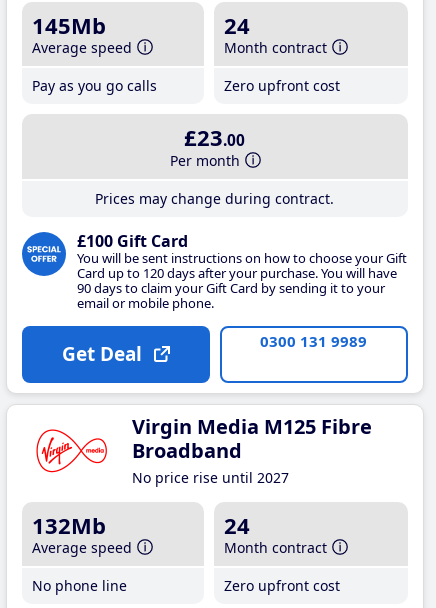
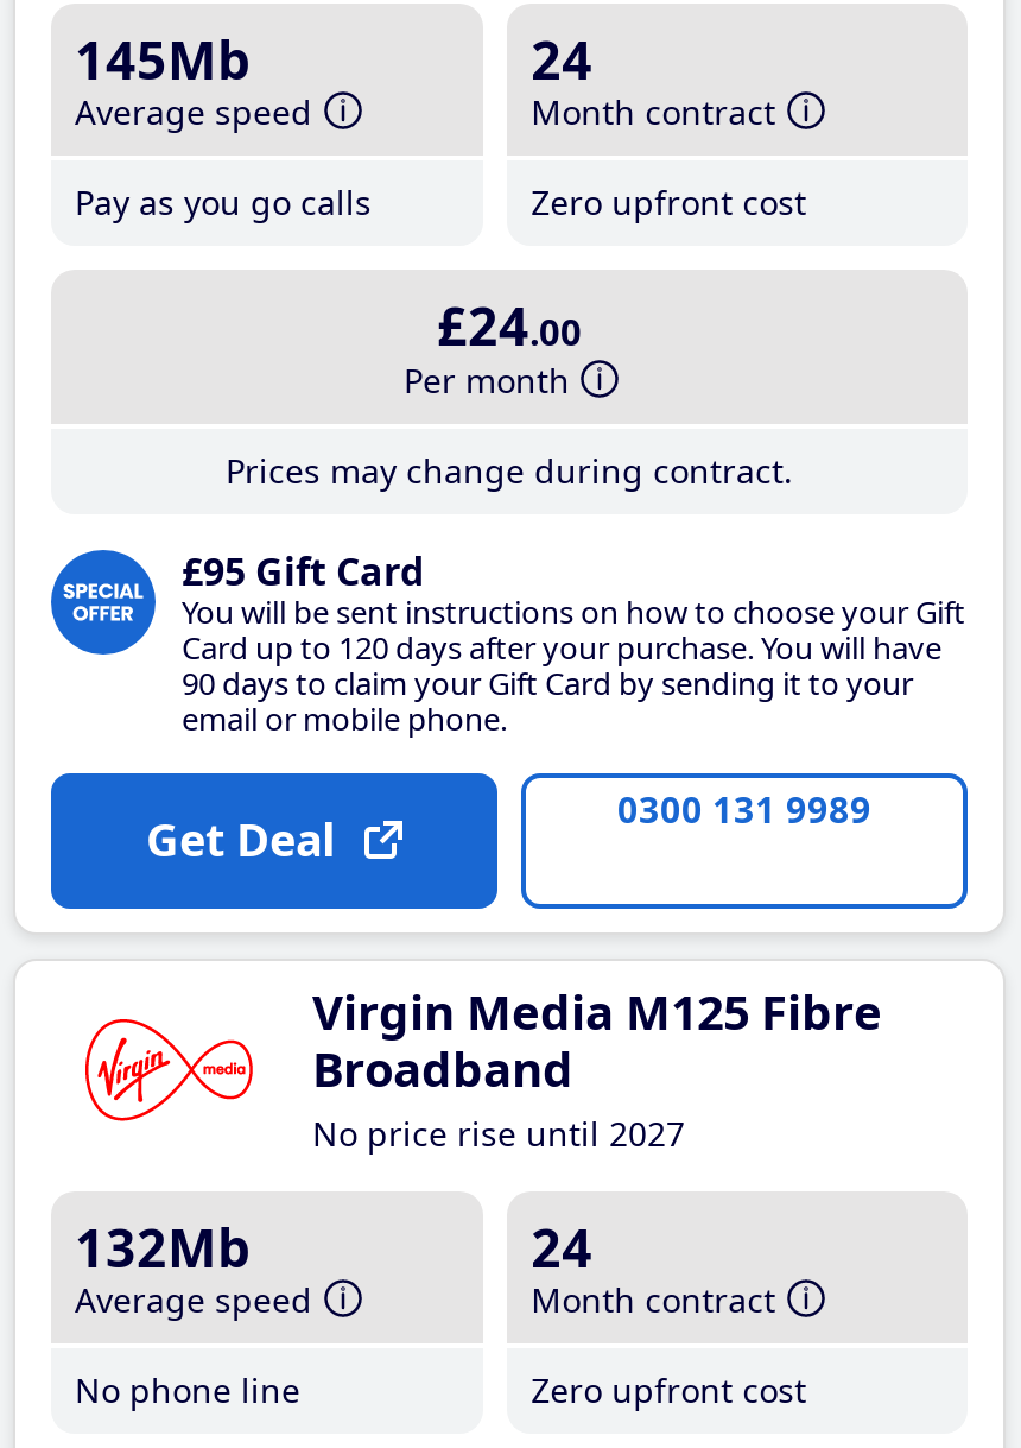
[184,122,245,152] £23.00 -> [437,289,582,360] £24.00
[77,229,188,251] £100 Gift Card -> [182,544,424,596] £95 Gift Card

